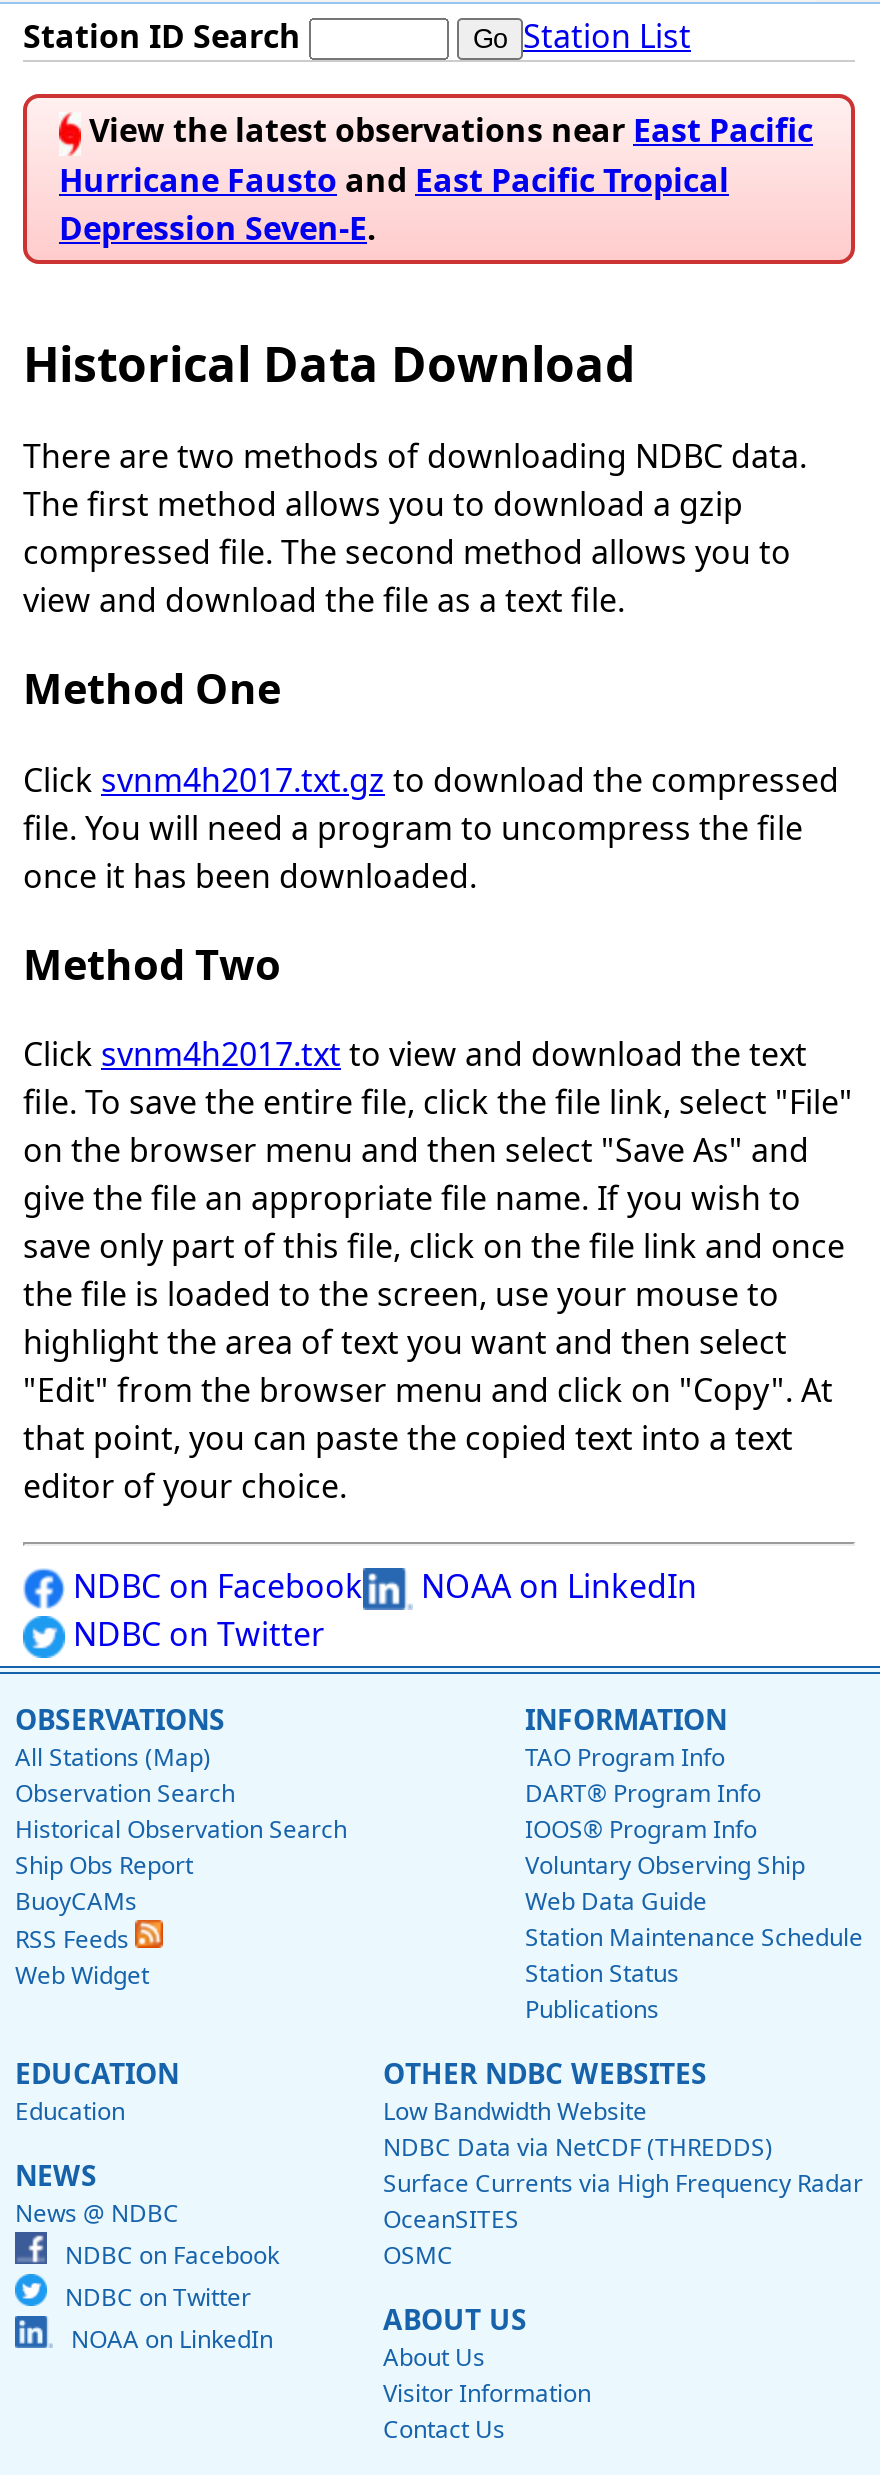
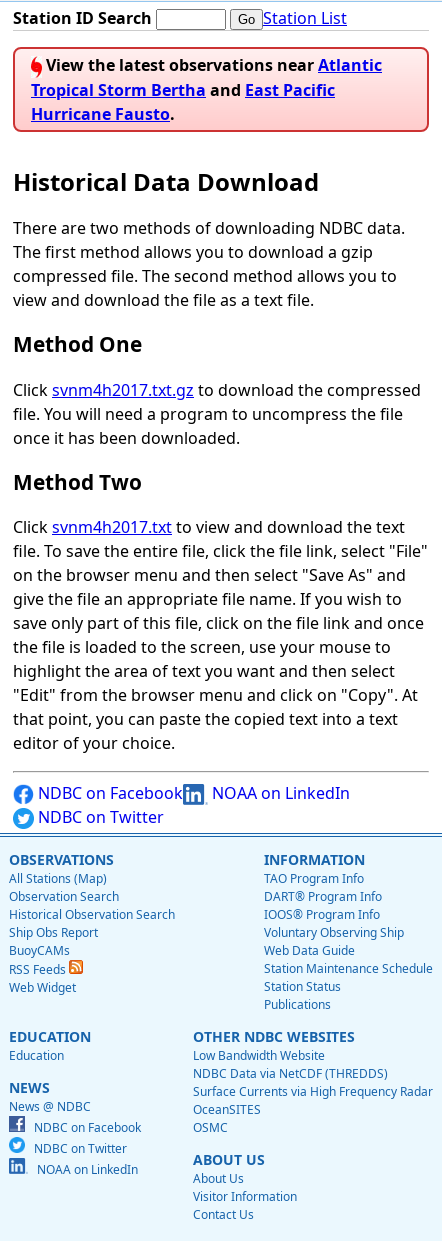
[59,109,813,250] View the latest observations near East Pacific | Hurricane Fausto and East Pacific Tropical | Depression Seven-E. -> [31,54,382,125] View the latest observations near Atlantic | Tropical Storm Bertha and East Pacific | Hurricane Fausto.

